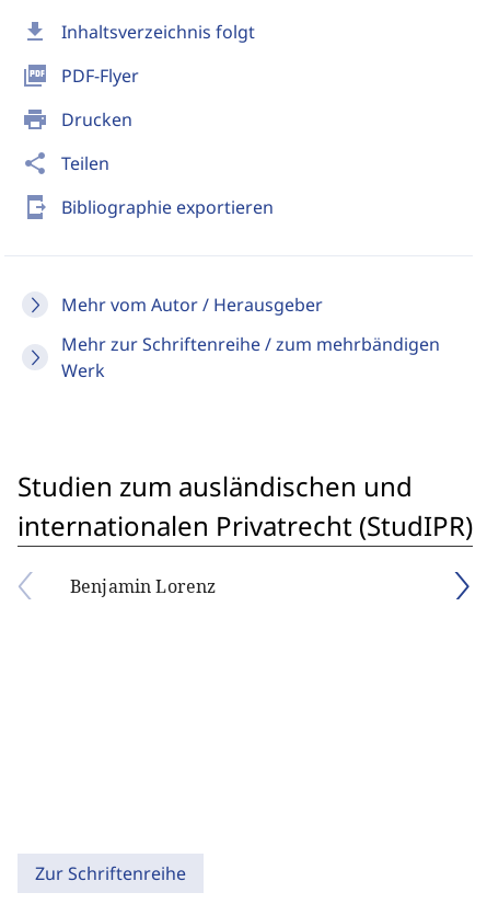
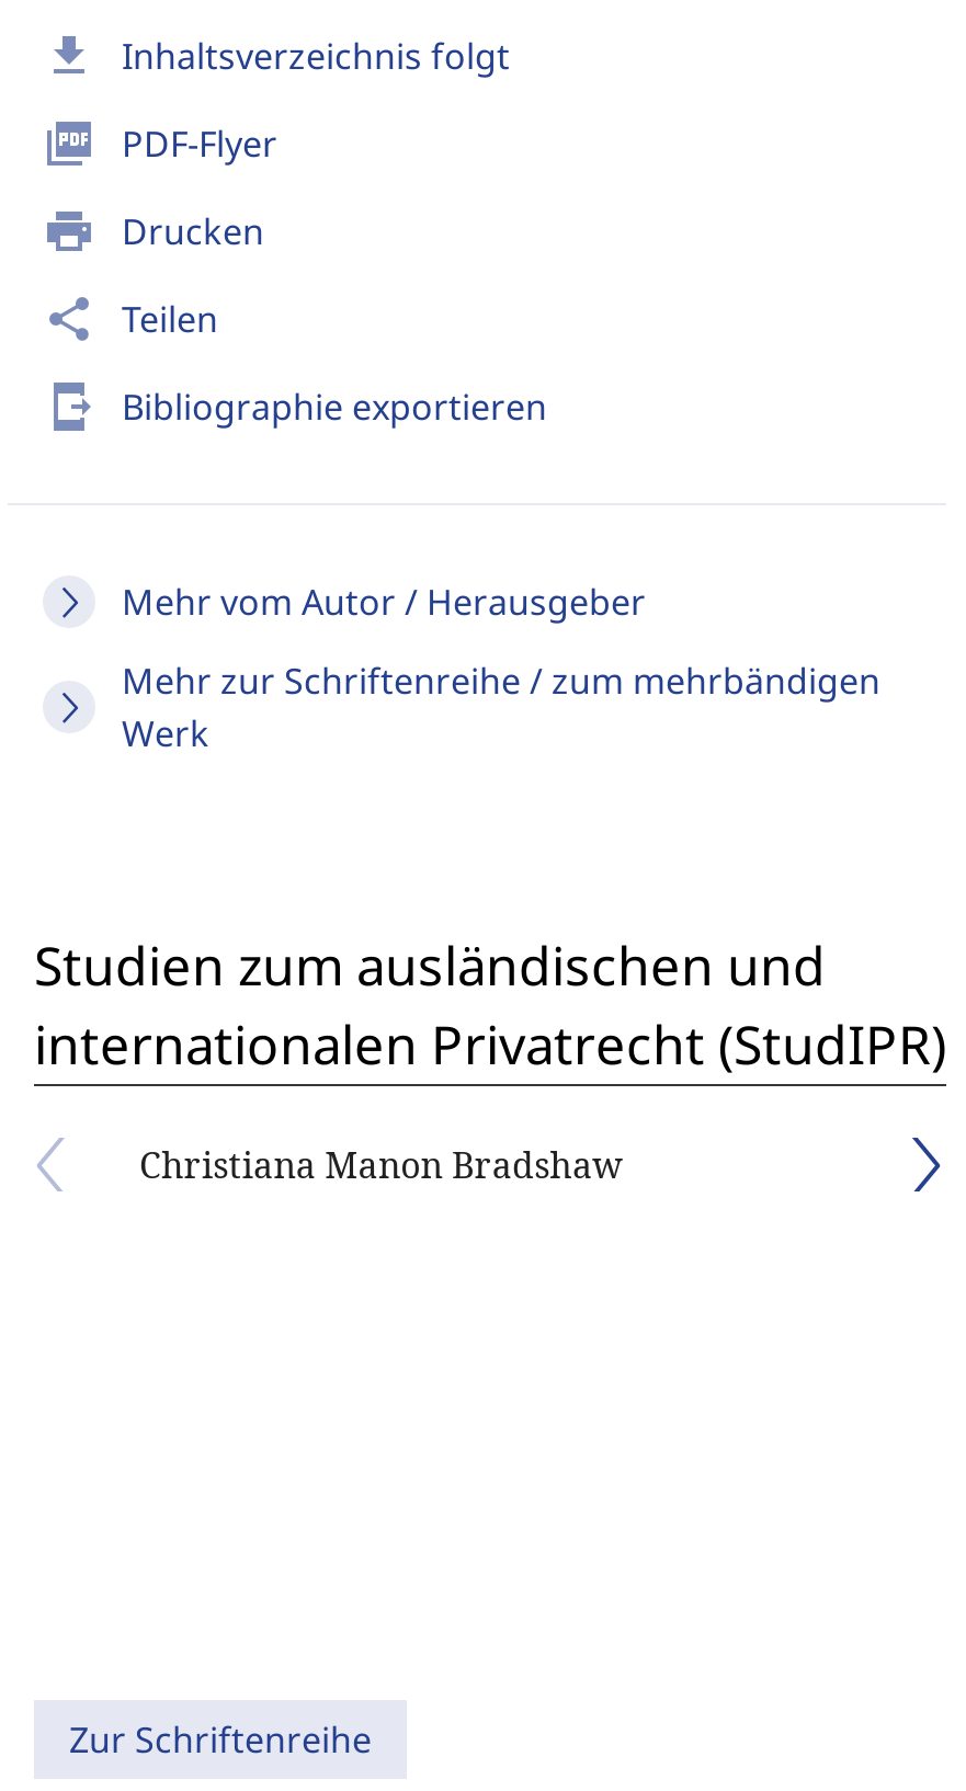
[70,574,216,598] Benjamin Lorenz -> [139,1141,623,1189] Christiana Manon Bradshaw

